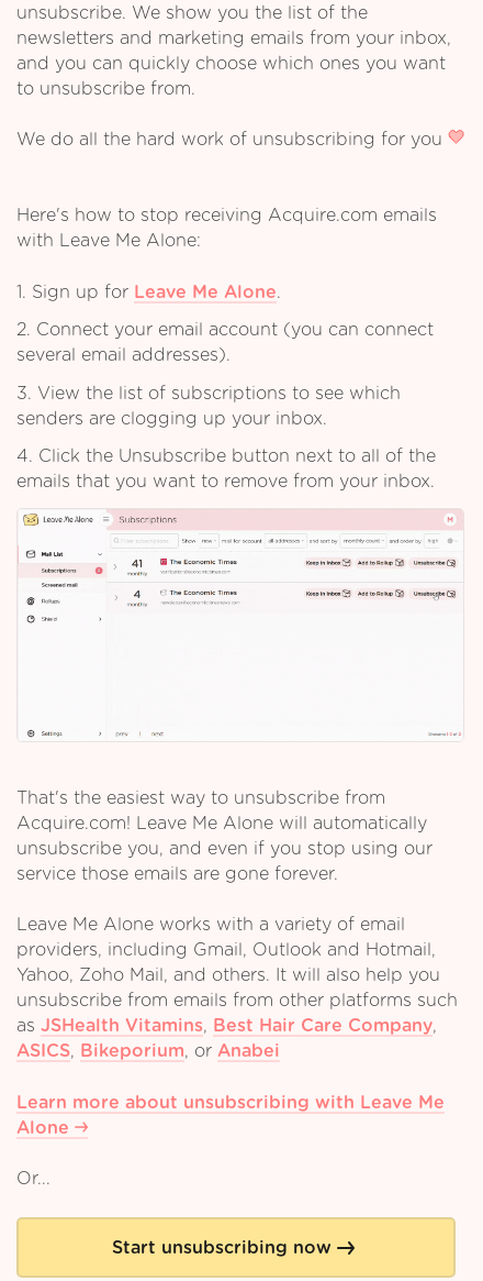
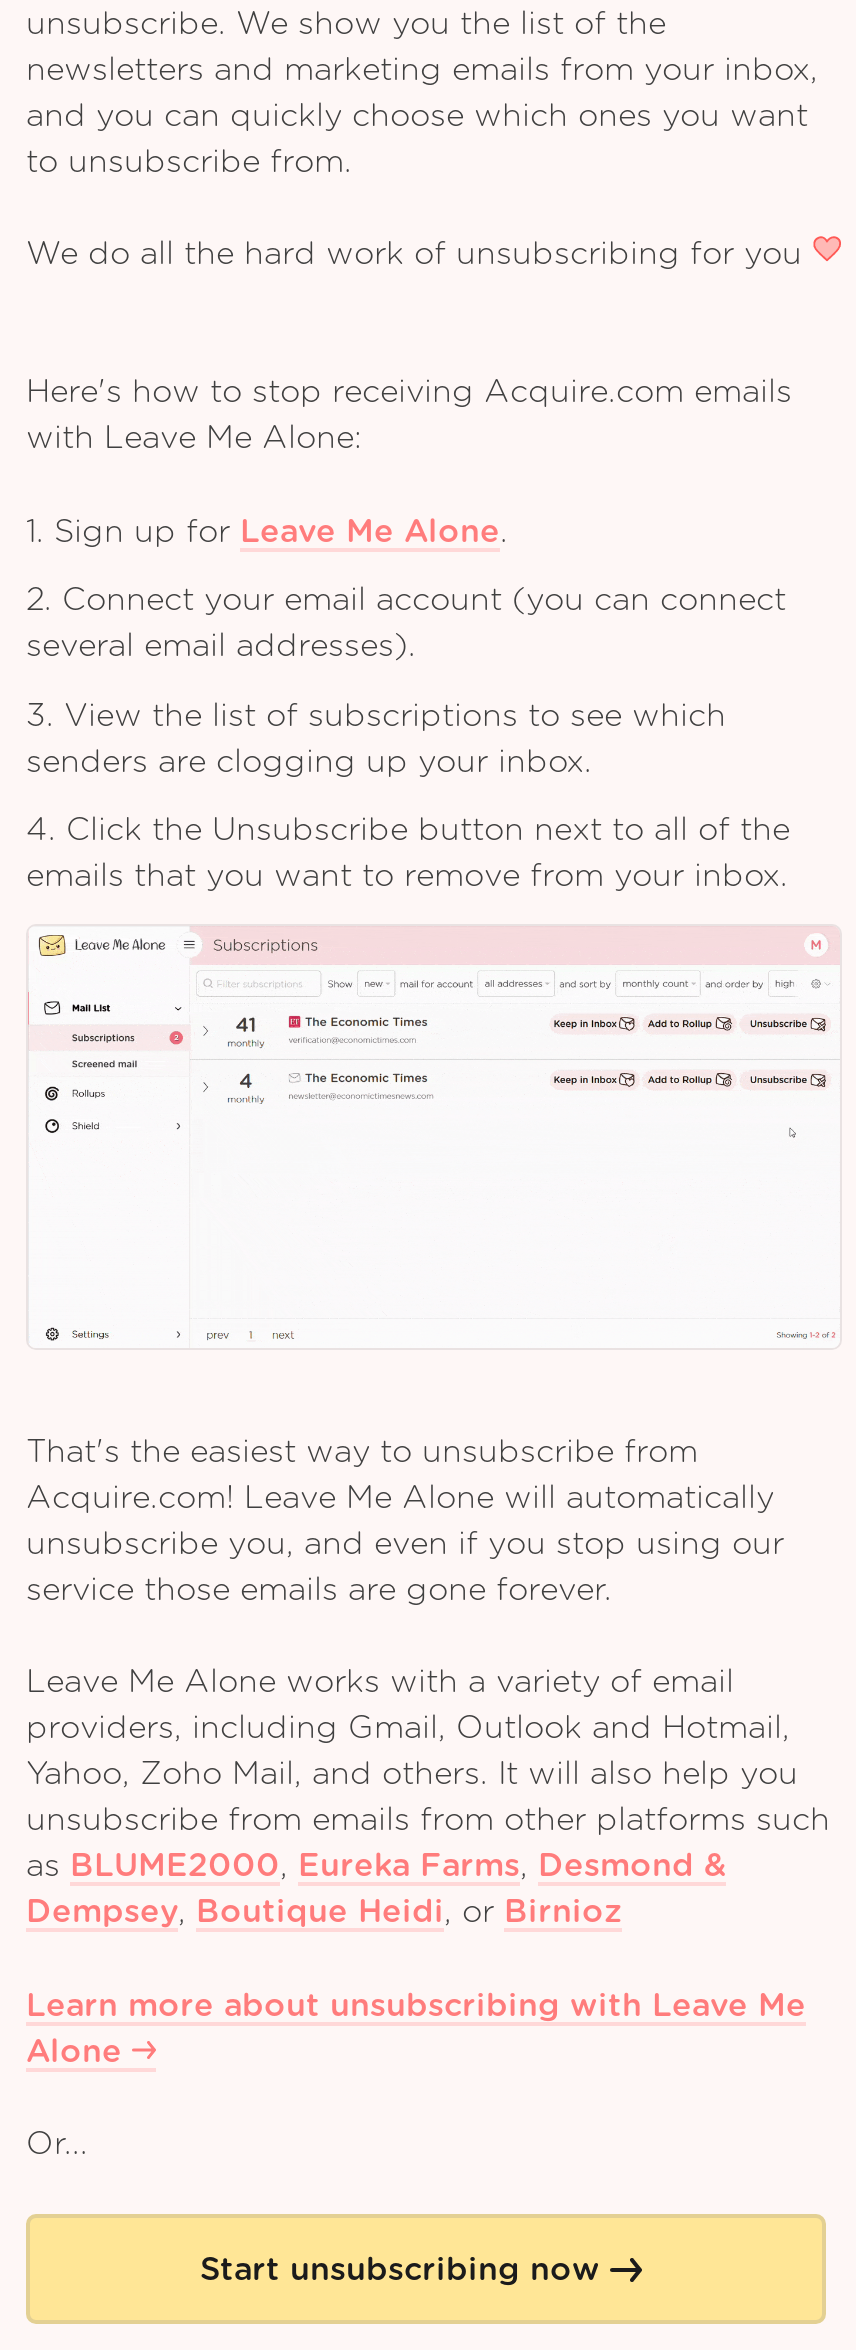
[16,1018,437,1061] as JSHealth Vitamins, Best Hair Care Company, | ASICS, Bikeporium, or Anabei -> [26,1851,726,1929] as BLUME2000, Eureka Farms, Desmond & | Dempsey, Boutique Heidi, or Birnioz

